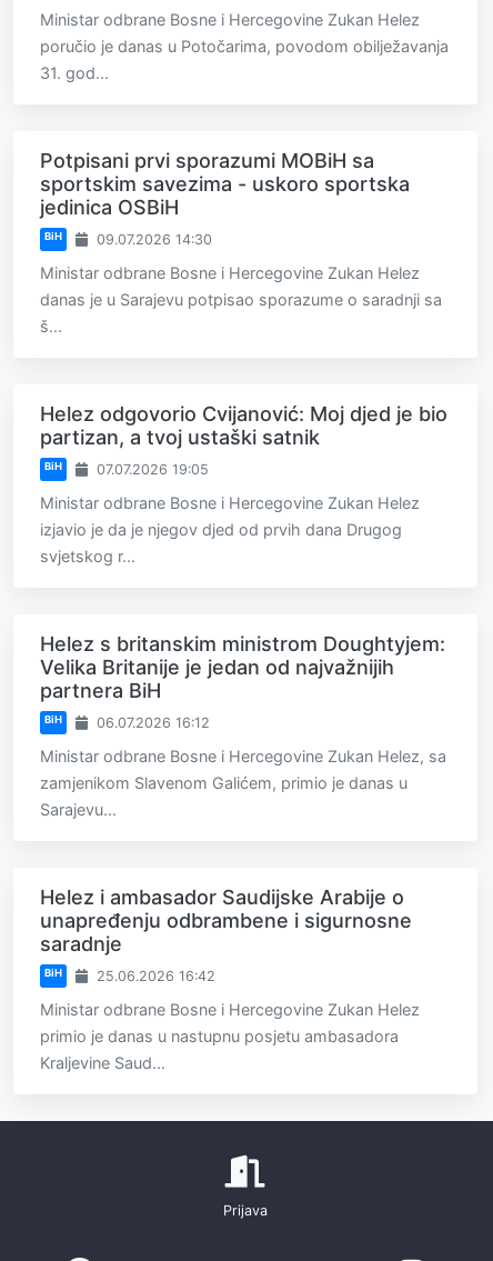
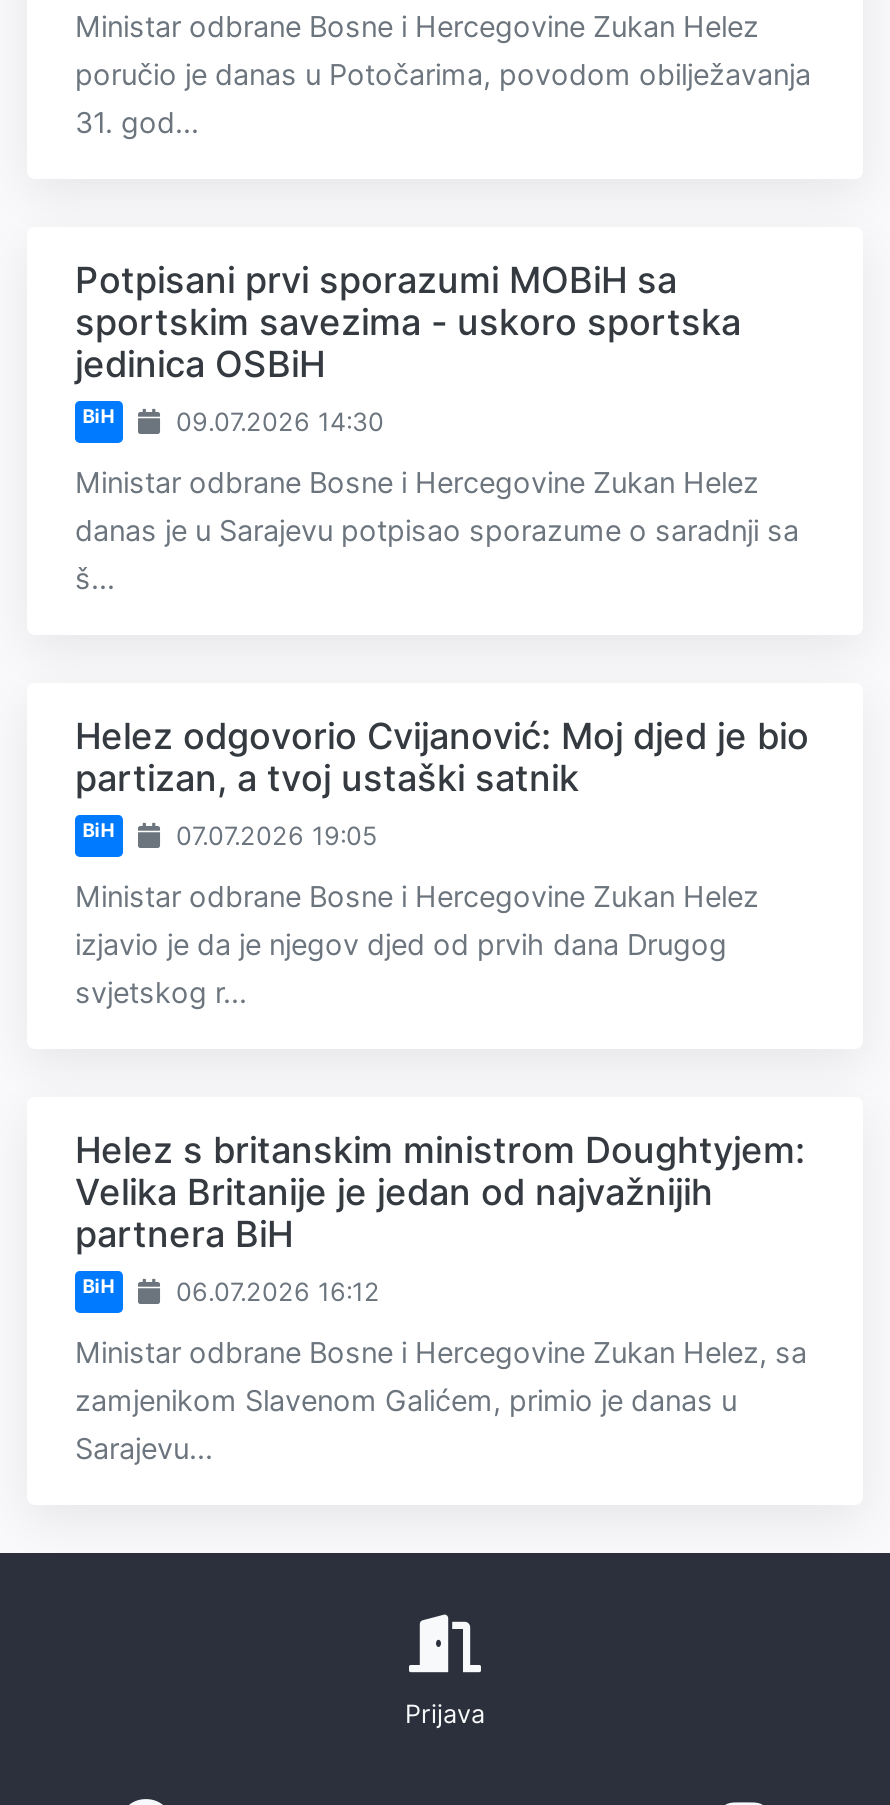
[40,886,420,1073] Helez i ambasador Saudijske Arabije o | unapređenju odbrambene i sigurnosne | saradnje | BiH | 25.06.2026 16:42 | Ministar odbrane Bosne i Hercegovine Zukan Helez | primio je danas u nastupnu posjetu ambasadora | Kraljevine Saud... -> none

